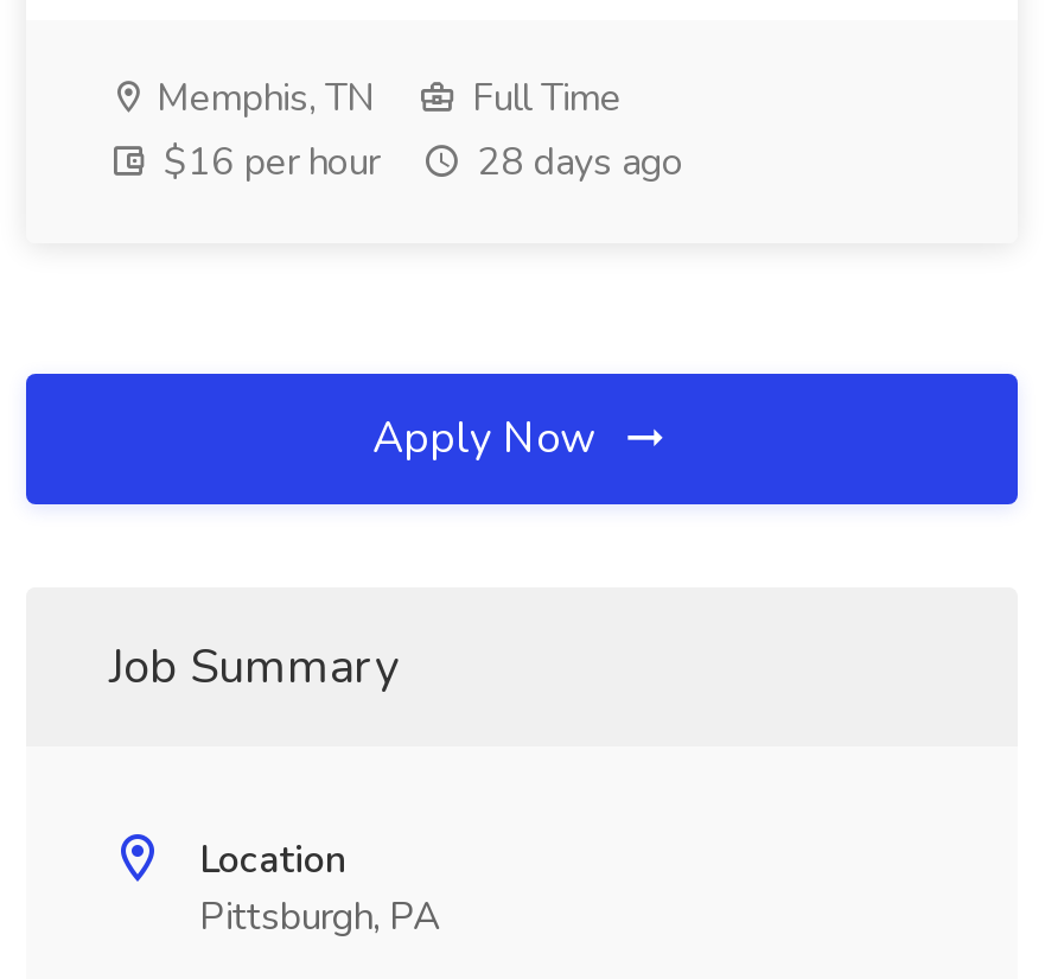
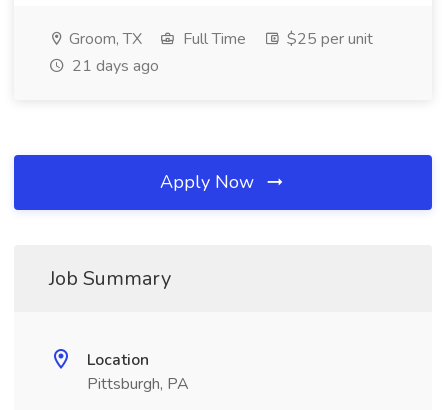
[147,72,375,125] Memphis, TN -> [65,28,142,50] Groom, TX
[154,136,380,189] $16 per hour -> [283,28,373,50] $25 per unit
[467,136,683,189] 28 days ago -> [68,55,159,77] 21 days ago

